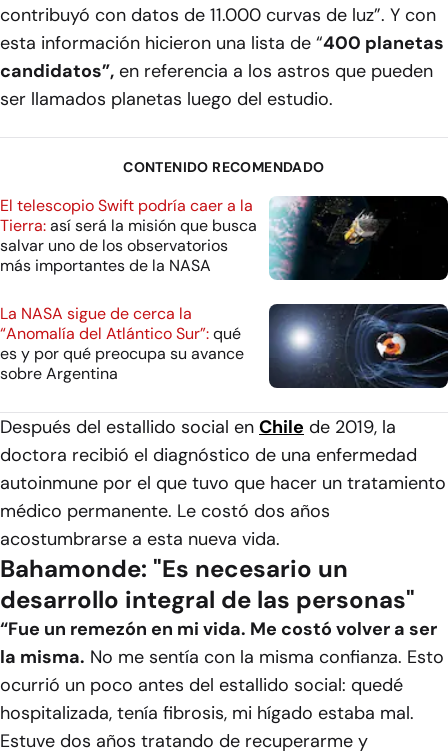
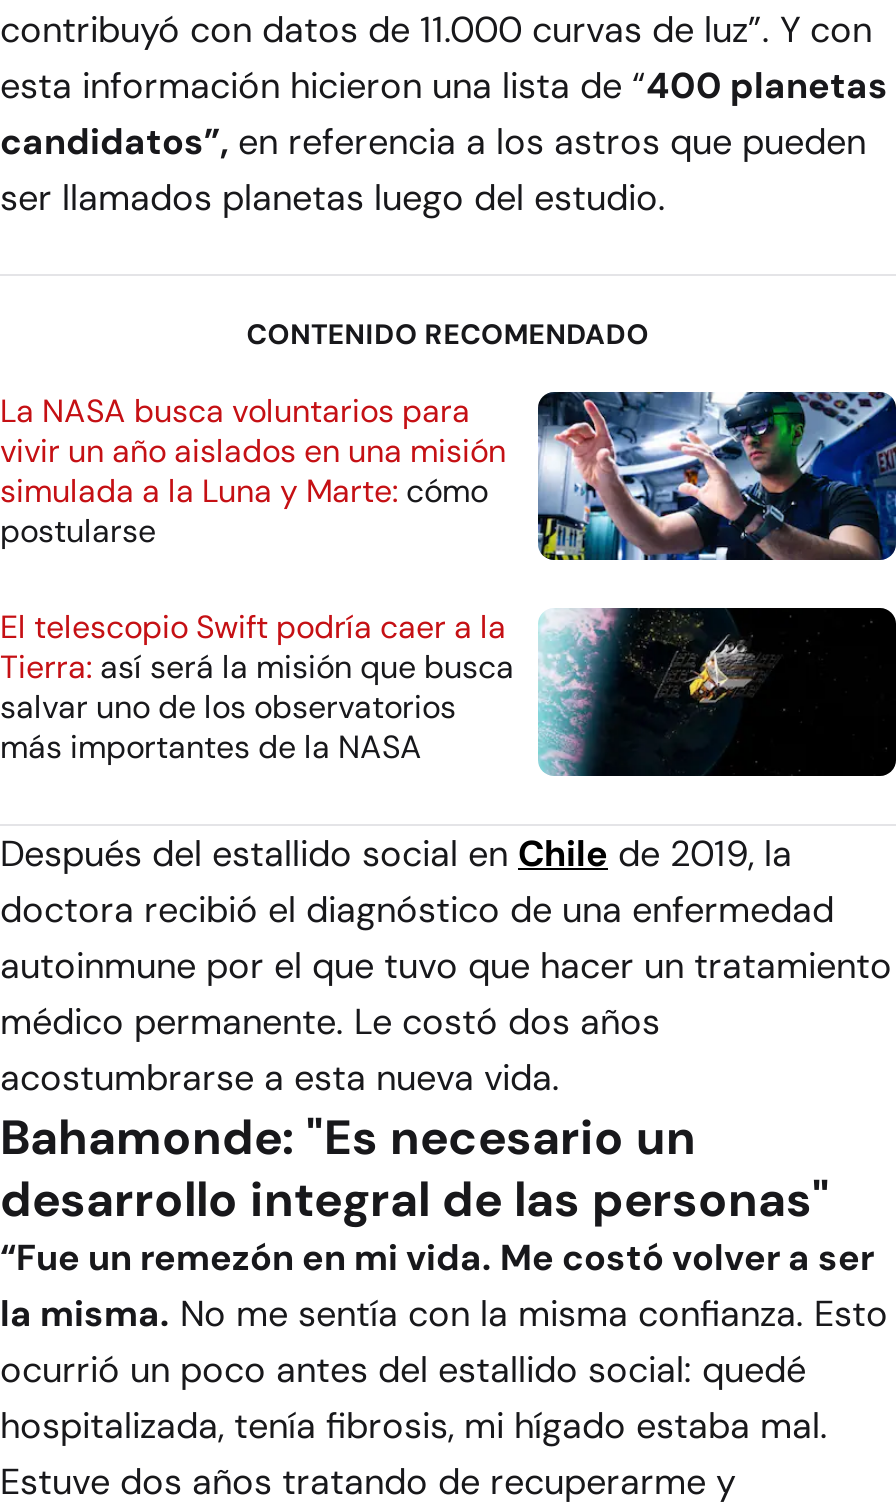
none -> [0,389,890,562] [image] | La NASA busca voluntarios para | vivir un año aislados en una misión | simulada a la Luna y Marte: cómo | postularse
moved [0,194,387,282] -> [0,604,774,780]: [image] | El telescopio Swift podría caer a la | Tierra: así será la misión que busca | salvar uno de los observatorios | más importantes de la NASA
[0,303,445,388] [image] | La NASA sigue de cerca la | “Anomalía del Atlántico Sur”: qué | es y por qué preocupa su avance | sobre Argentina -> none

